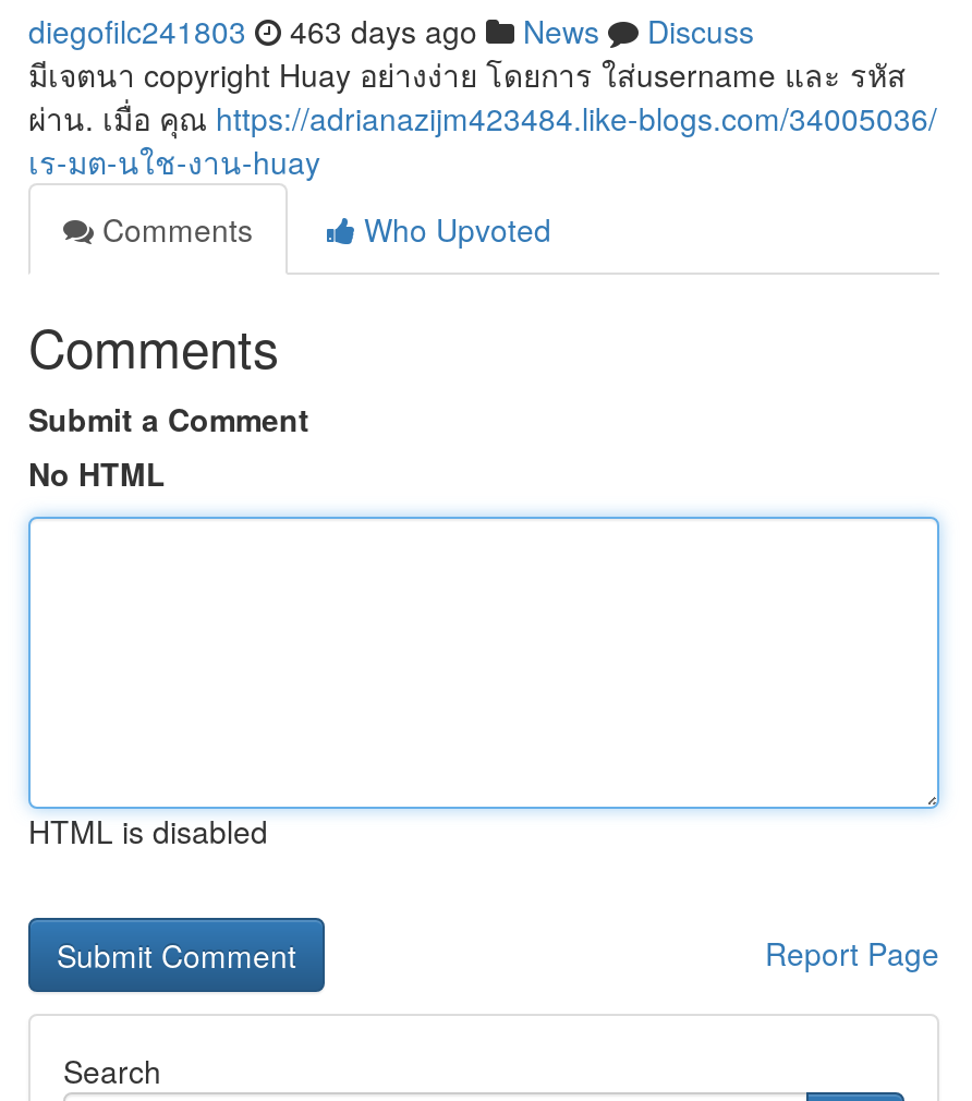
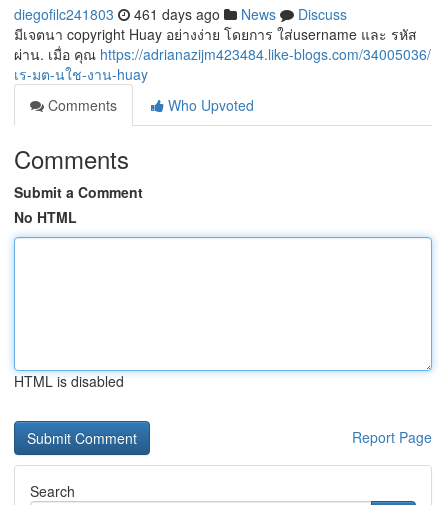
[28,9,754,52] diegofilc241803 463 days ago News Discuss -> [14,4,347,24] diegofilc241803 461 days ago News Discuss

